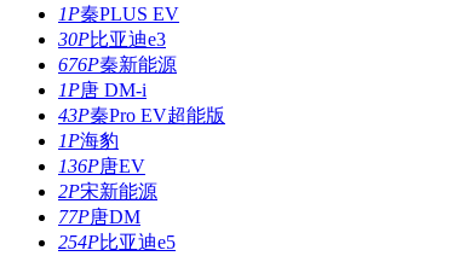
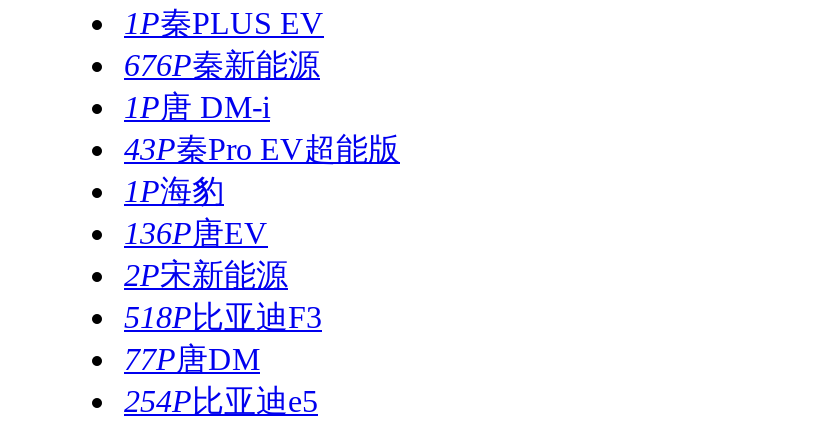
[58,29,166,50] 30P比亚迪e3 -> none
moved [58,54,225,202] -> [124,48,400,292]: 676P秦新能源 | 1P唐 DM-i | 43P秦Pro EV超能版 | 136P唐EV | 2P宋新能源
none -> [124,300,322,334] 518P比亚迪F3

